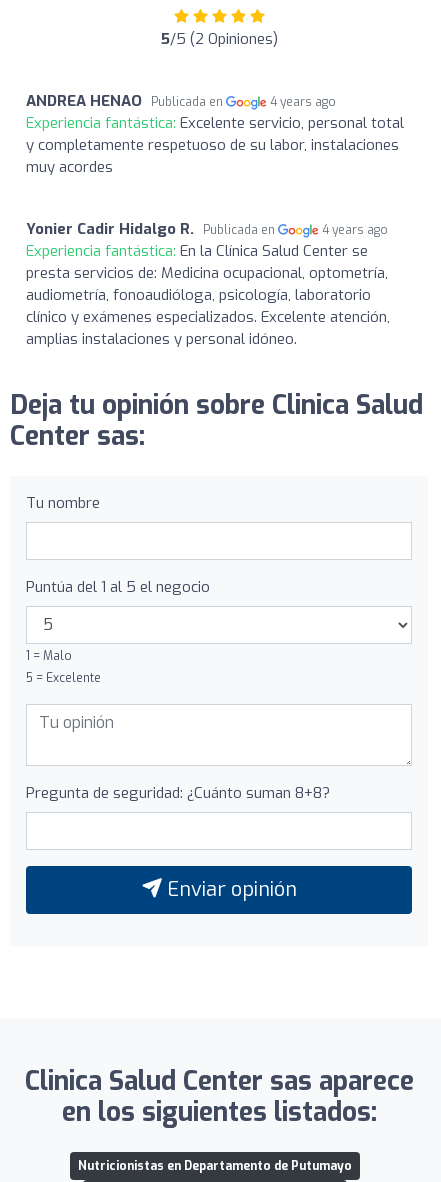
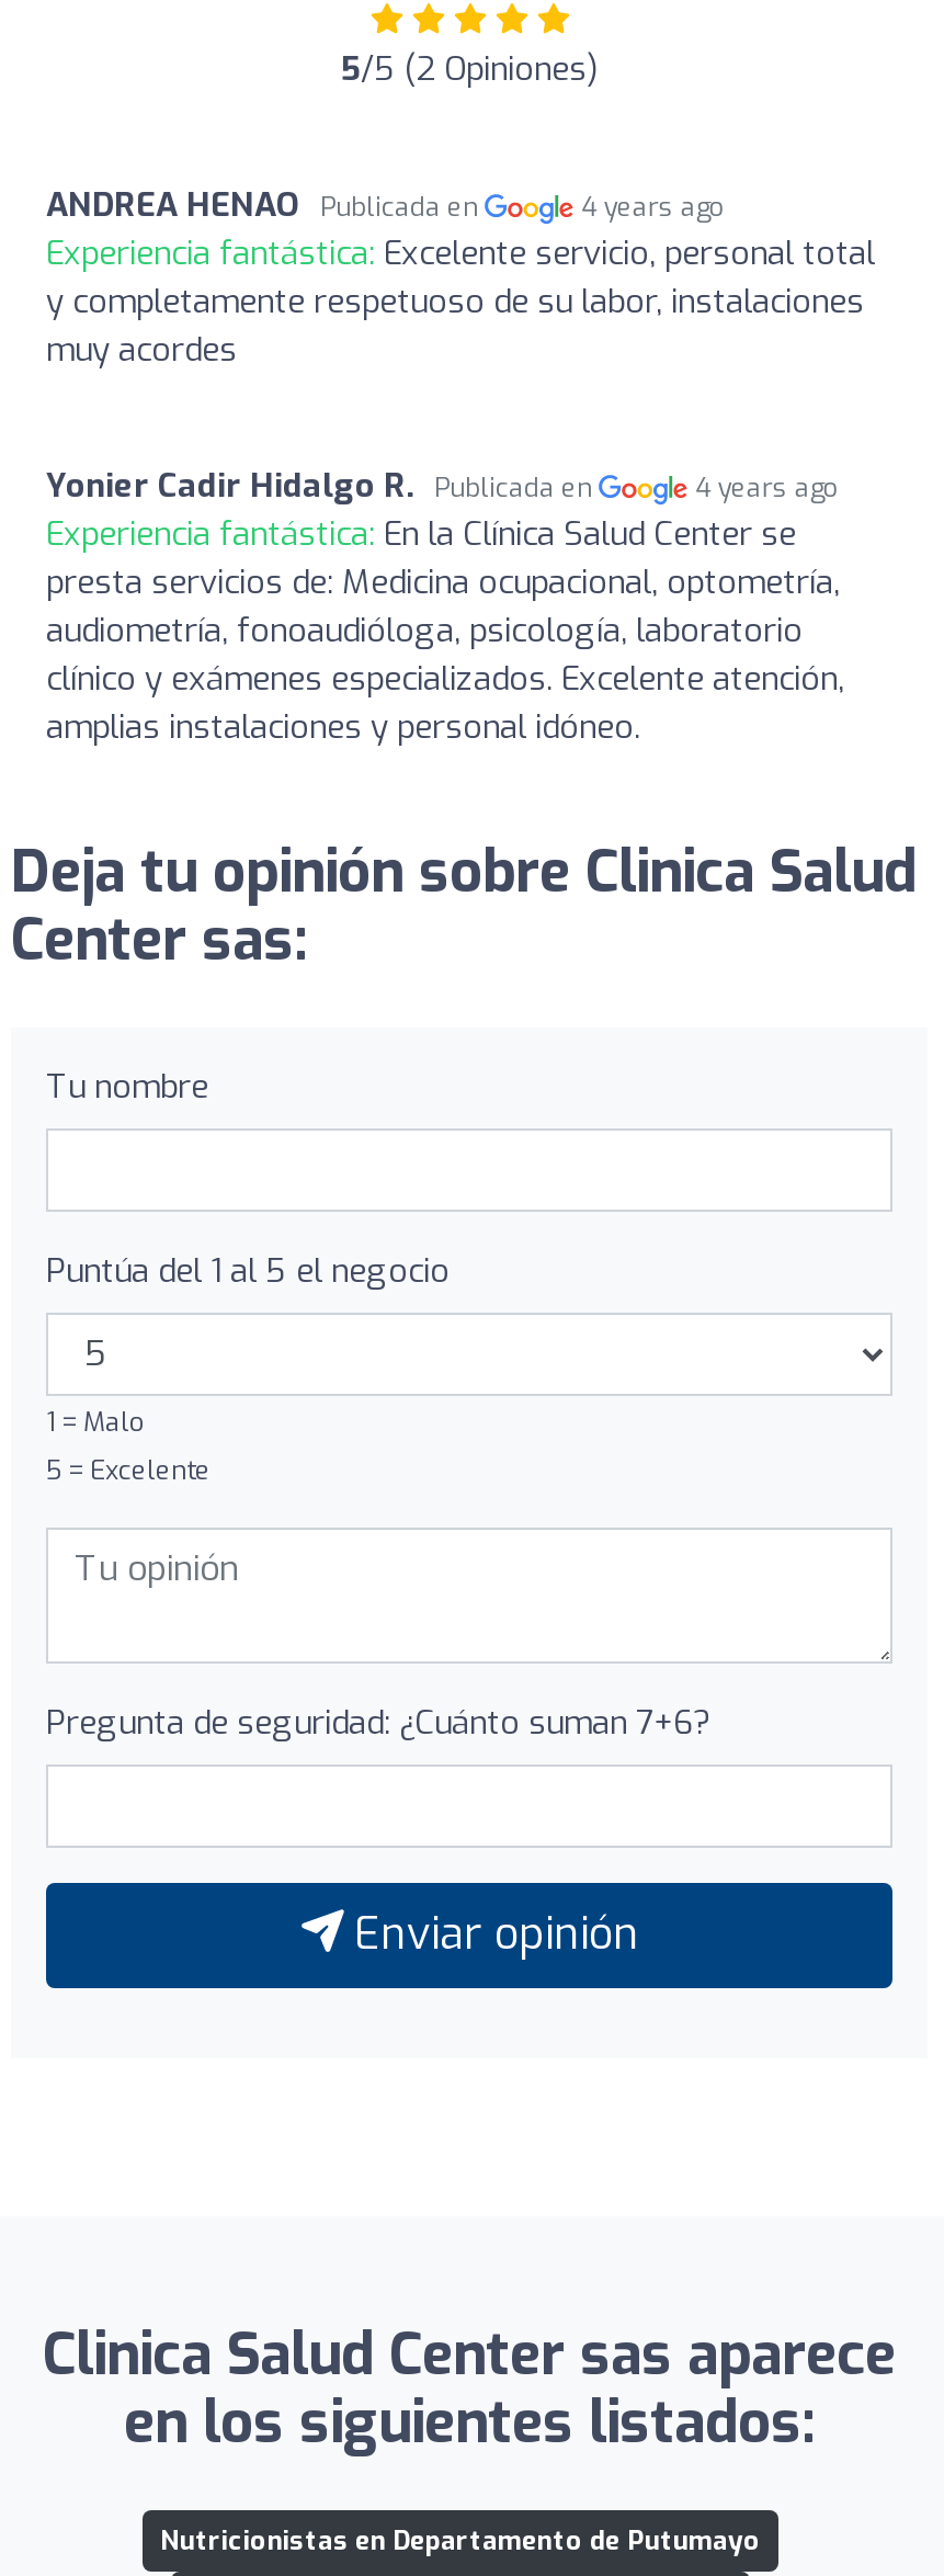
[26,783,330,803] Pregunta de seguridad: ¿Cuánto suman 8+8? -> [46,1700,710,1744] Pregunta de seguridad: ¿Cuánto suman 7+6?

